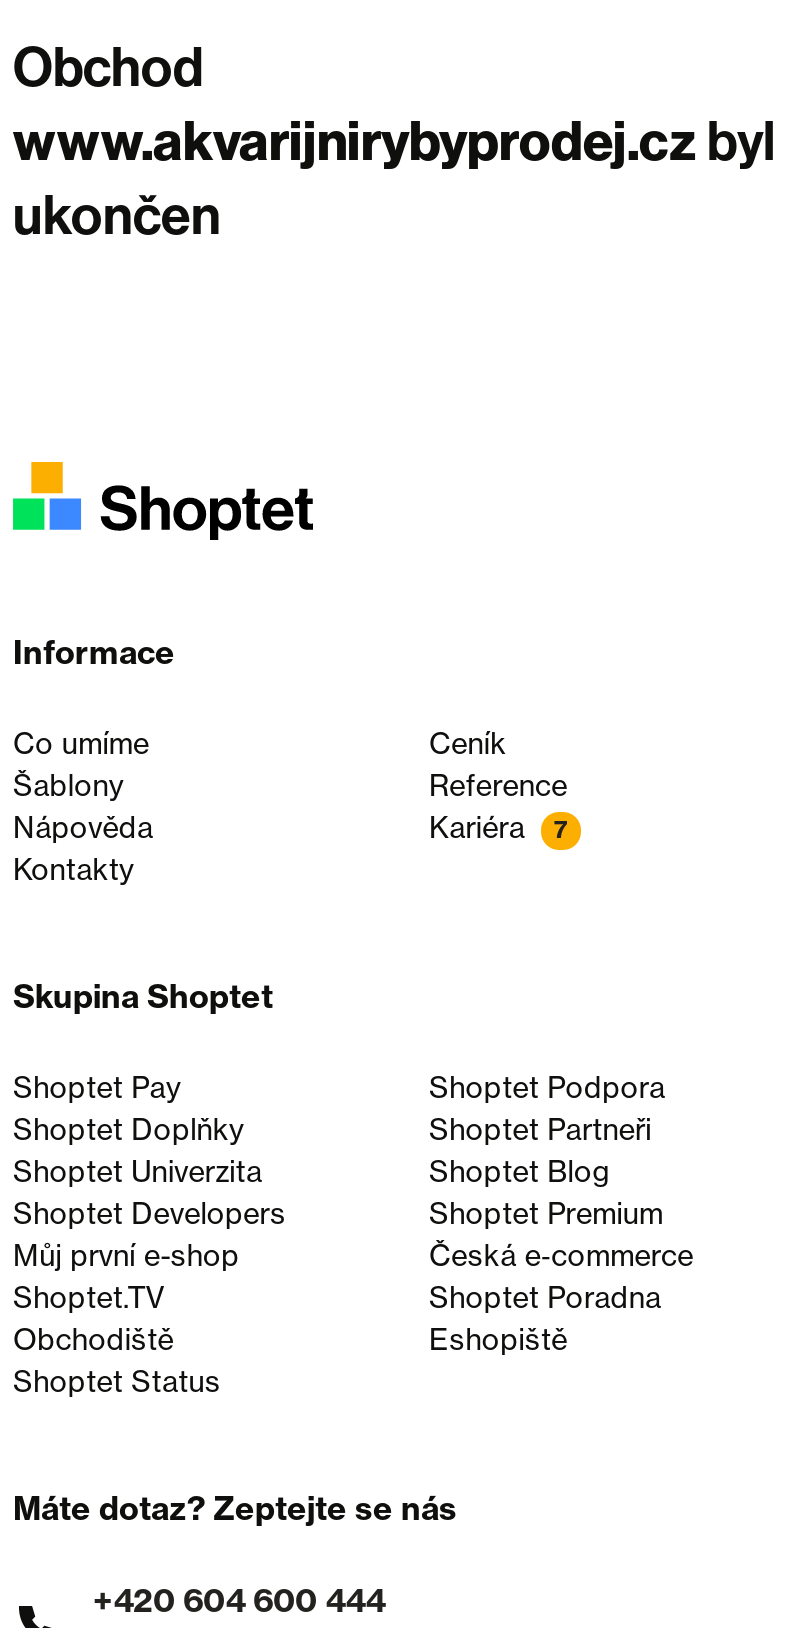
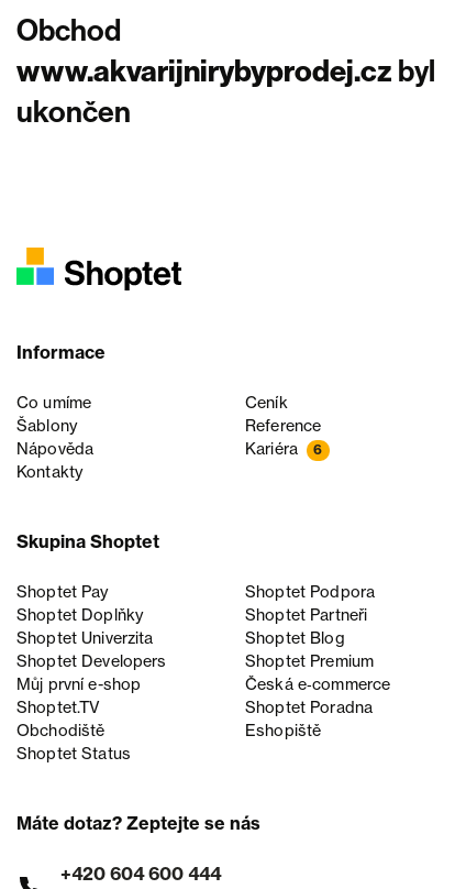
[429,810,568,846] Kariéra 7 -> [245,439,323,459] Kariéra 6

